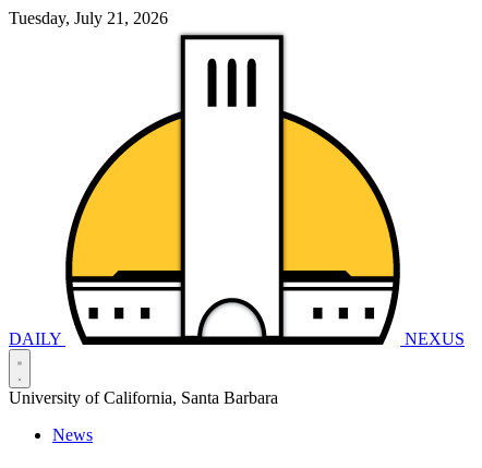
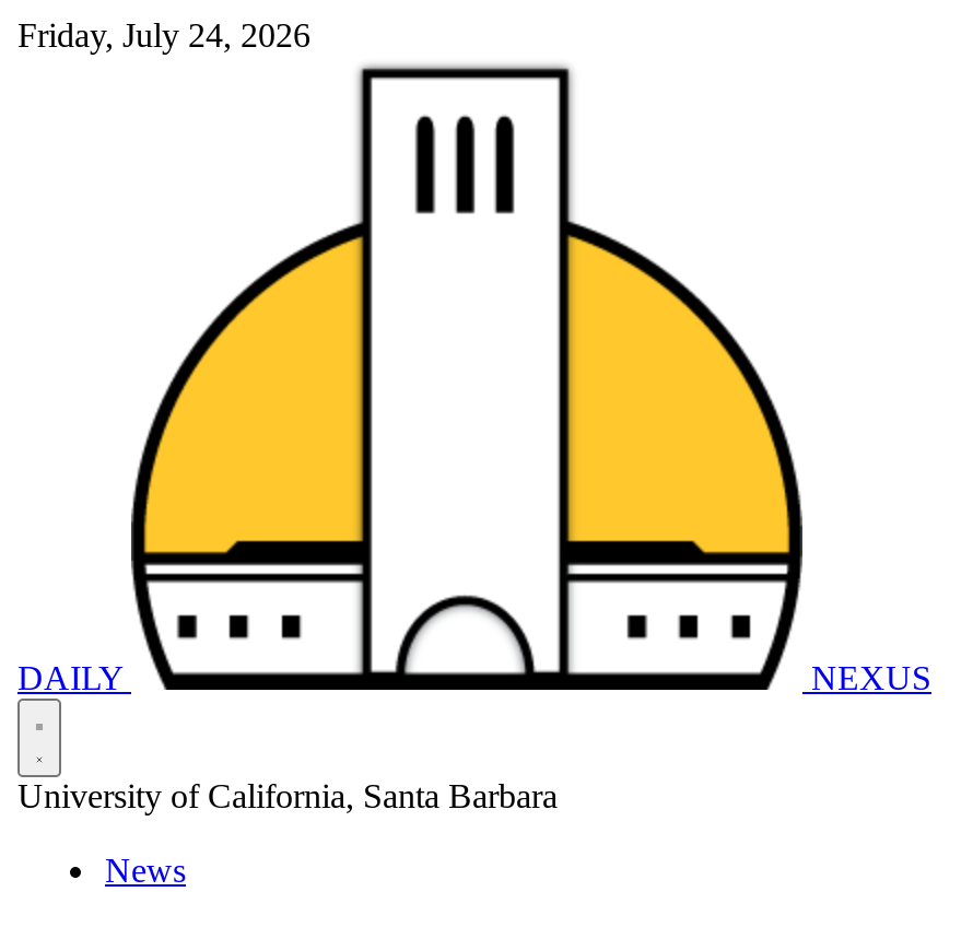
[9,9,168,27] Tuesday, July 21, 2026 -> [17,16,310,54] Friday, July 24, 2026

